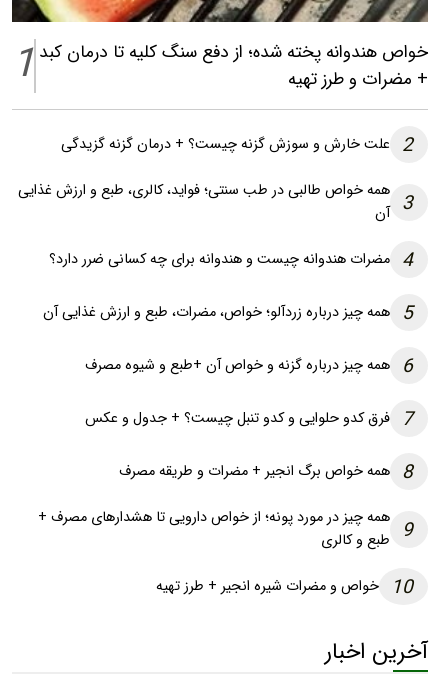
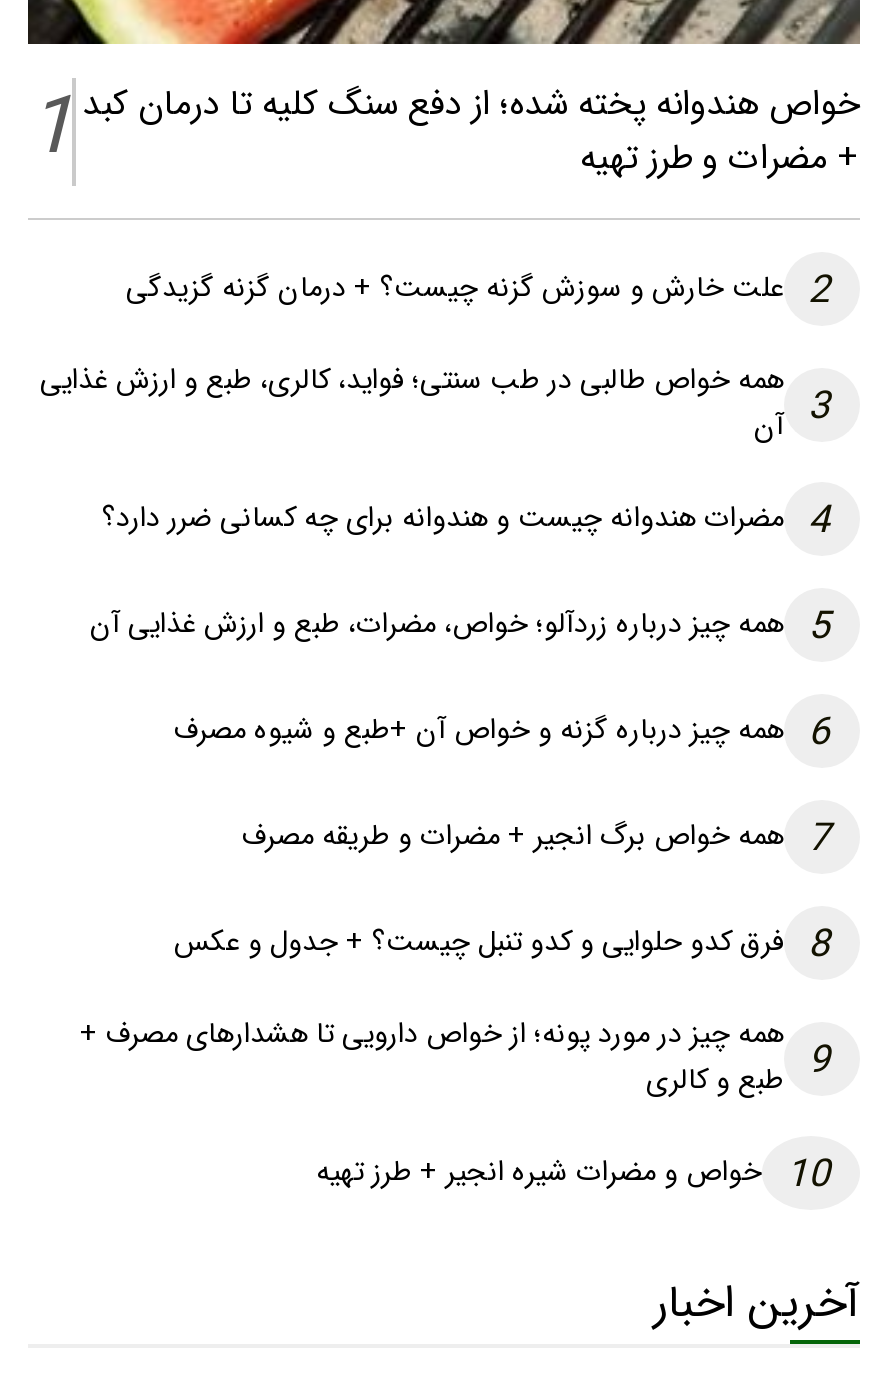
[85,405,413,435] 7 فرق کدو حلوایی و کدو تنبل چیست؟ + جدول و عکس -> [242,811,830,871] 7 همه خواص برگ انجیر + مضرات و طریقه مصرف
[119,458,413,488] 8 همه خواص برگ انجیر + مضرات و طریقه مصرف -> [174,917,830,977] 8 فرق کدو حلوایی و کدو تنبل چیست؟ + جدول و عکس

